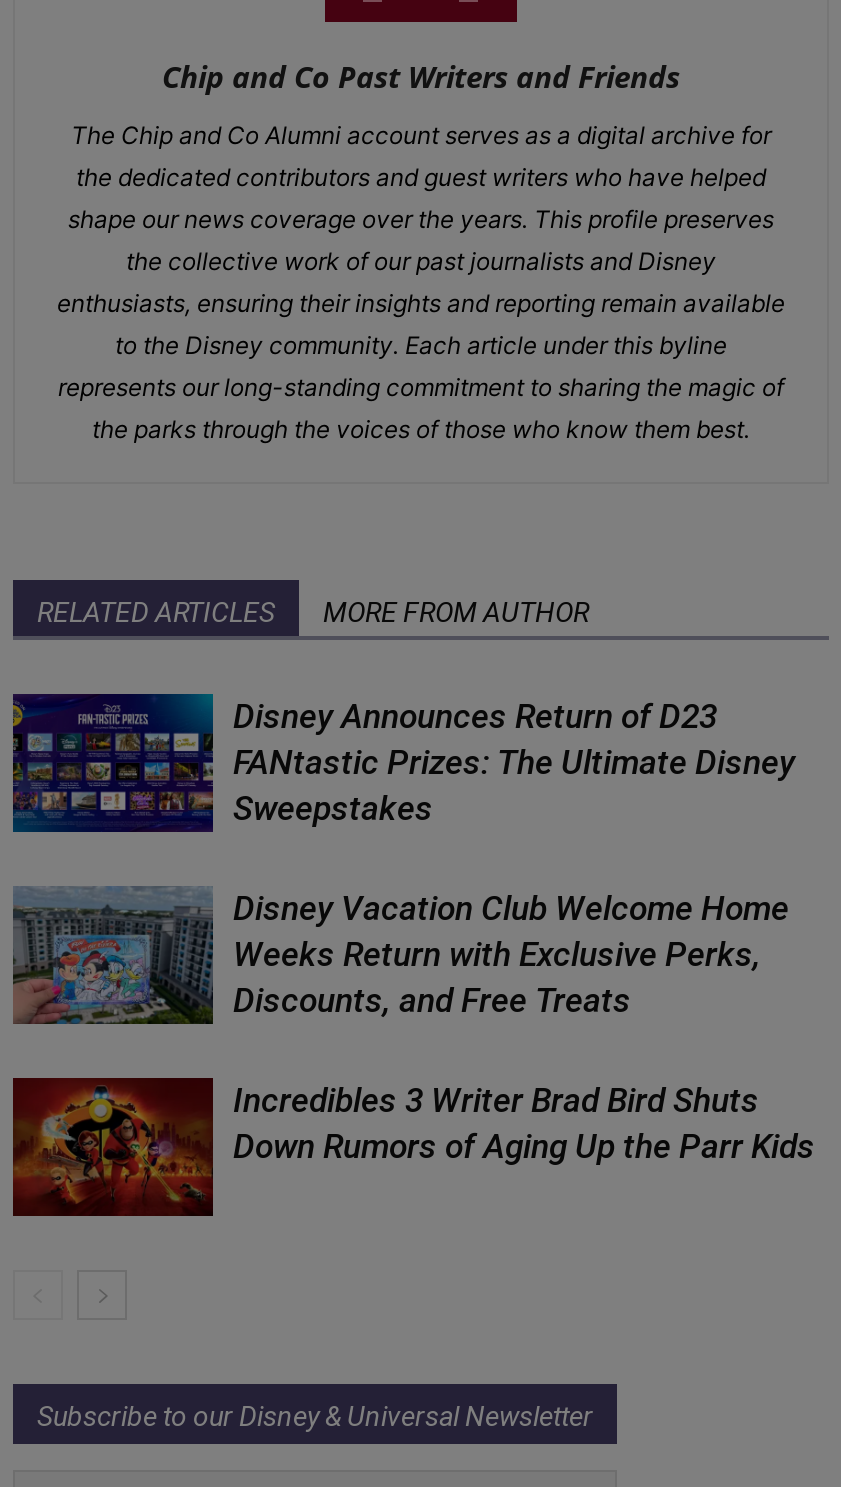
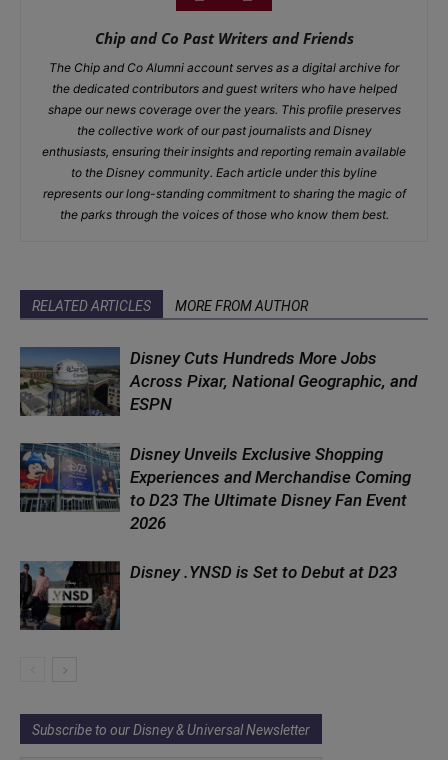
[11,692,795,834] [image] | Disney Announces Return of D23 | FANtastic Prizes: The Ultimate Disney | Sweepstakes -> [19,346,417,417] [image] | Disney Cuts Hundreds More Jobs | Across Pixar, National Geographic, and | ESPN
[13,888,789,1024] [image] | Disney Vacation Club Welcome Home | Weeks Return with Exclusive Perks, | Discounts, and Free Treats -> [19,443,411,533] [image] | Disney Unveils Exclusive Shopping | Experiences and Merchandise Coming | to D23 The Ultimate Disney Fan Event | 2026
[11,1076,815,1216] [image] | Incredibles 3 Writer Brad Bird Shuts | Down Rumors of Aging Up the Parr Kids -> [19,560,397,631] [image] | Disney .YNSD is Set to Debut at D23

